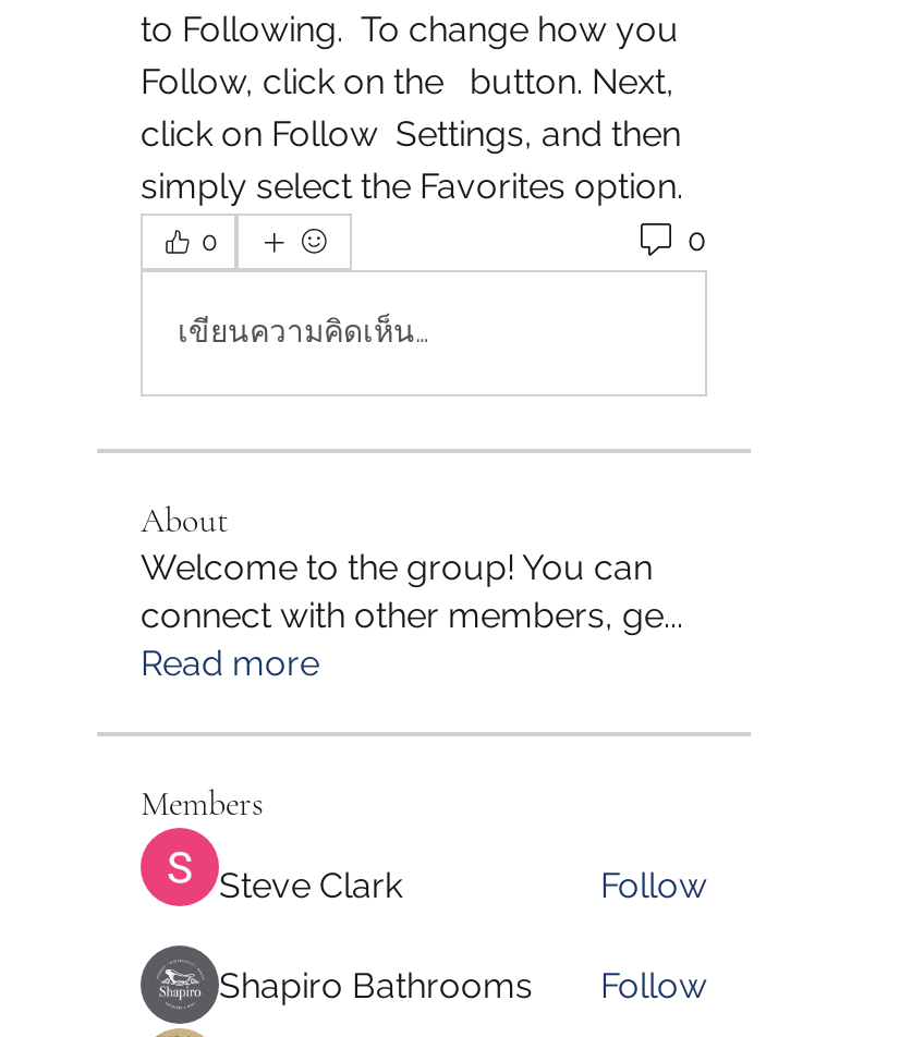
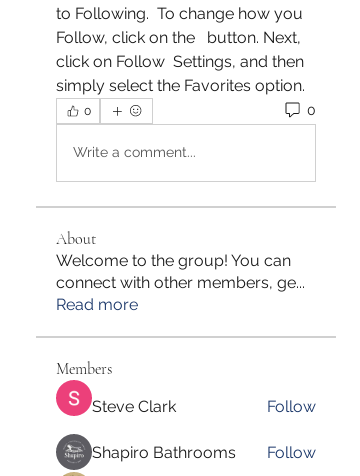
[178,314,428,349] เขียนความคิดเห็น… -> [73,144,196,160] Write a comment...

